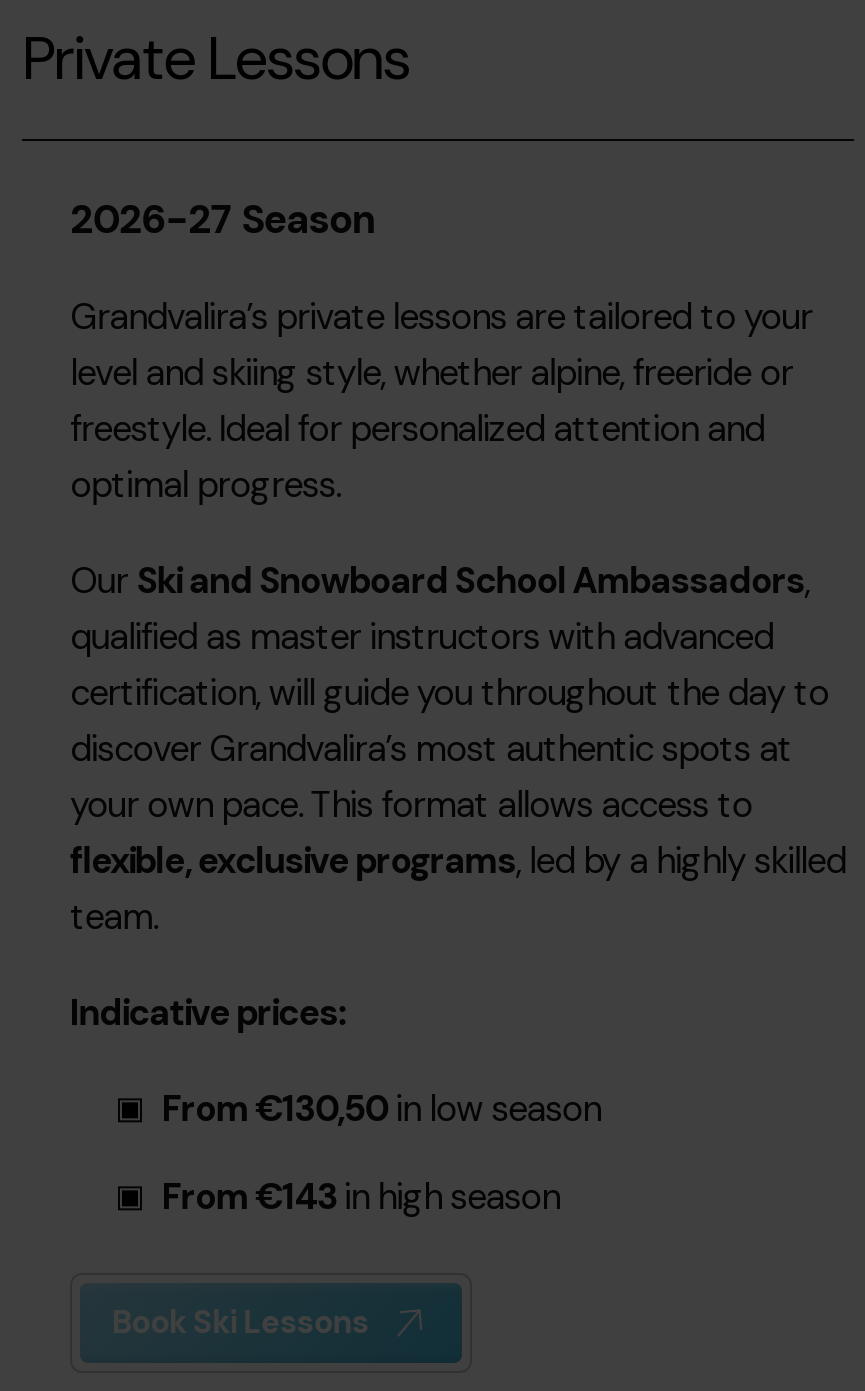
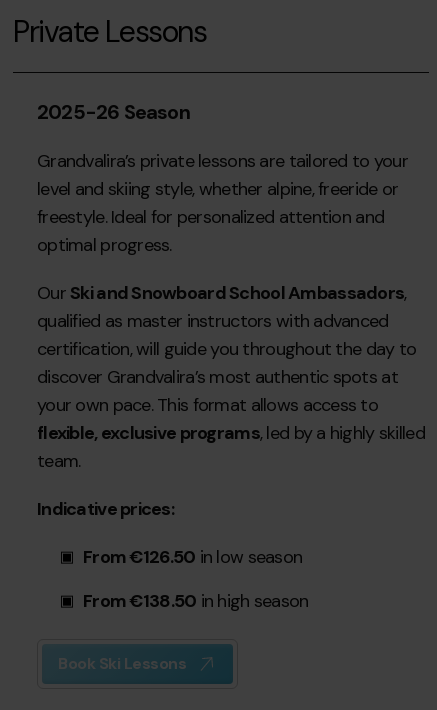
[70,194,374,246] 2026-27 Season -> [37,99,190,125] 2025-26 Season
[162,1086,601,1134] From €130,50 in low season -> [83,545,302,569] From €126.50 in low season
[162,1174,559,1222] From €143 in high season -> [83,589,309,613] From €138.50 in high season

